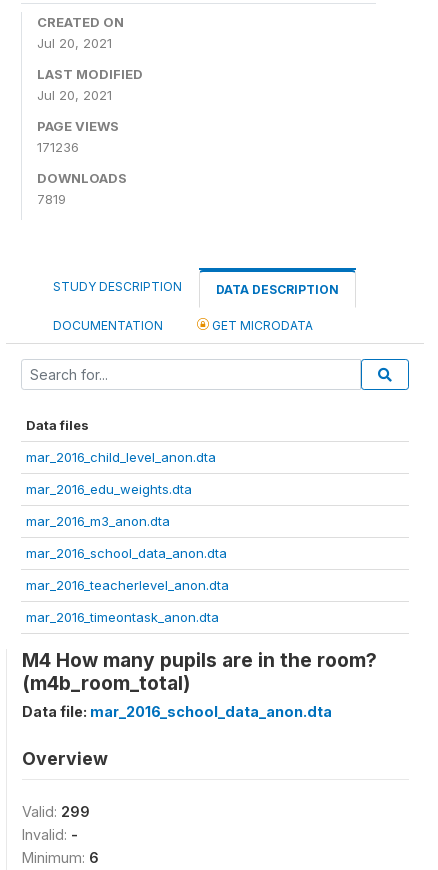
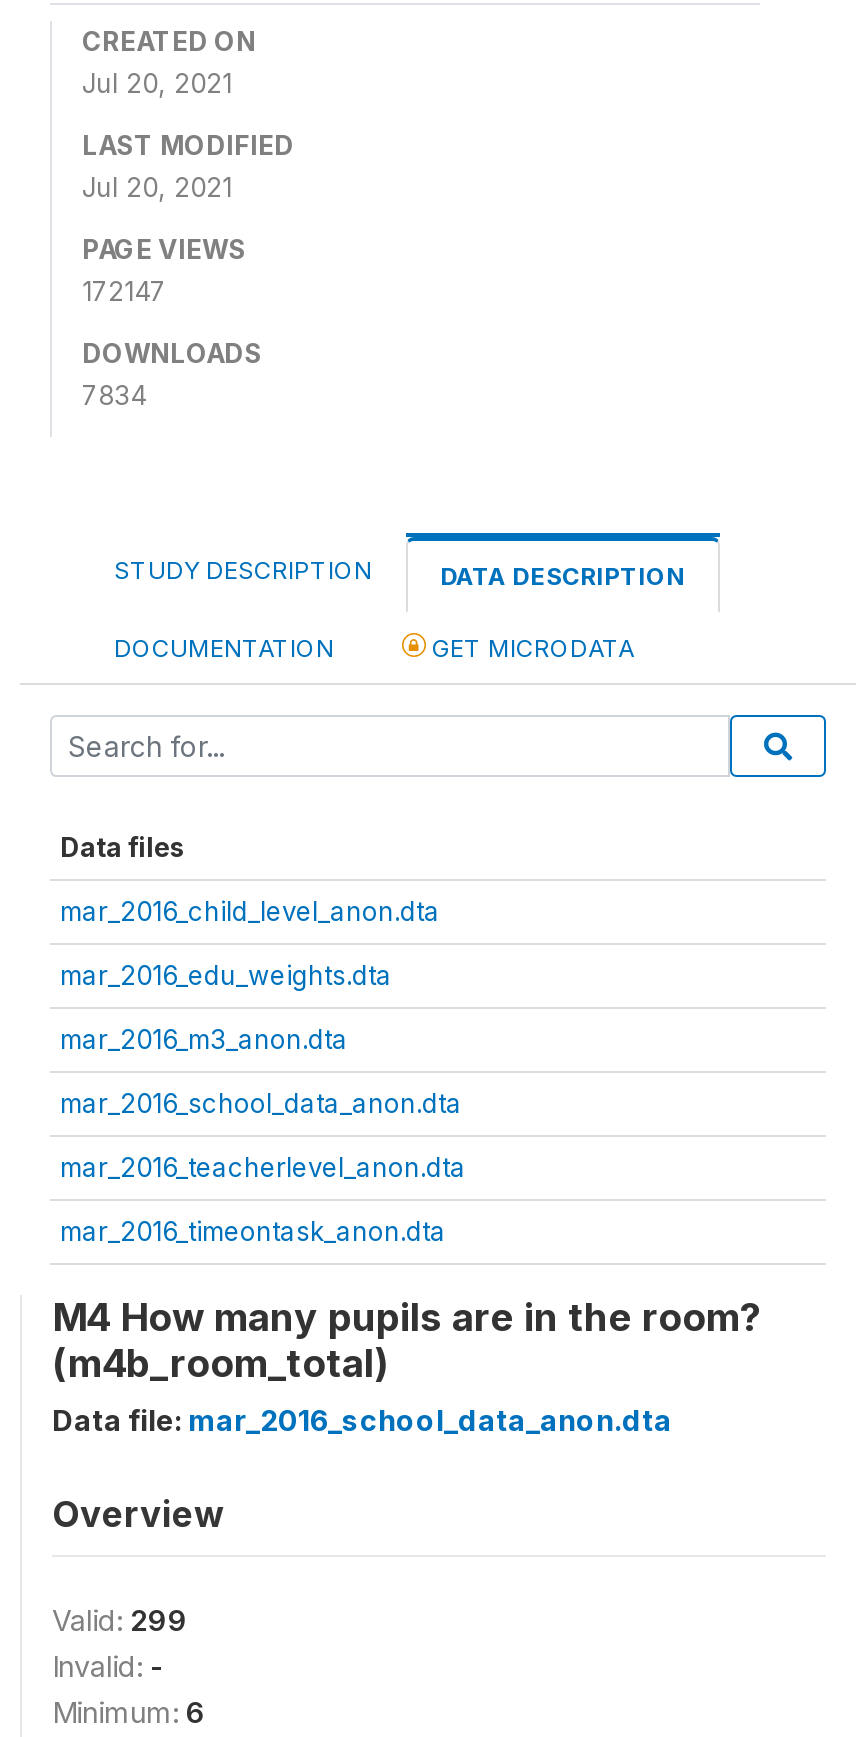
[37,139,79,155] 171236 -> [82,275,166,307] 172147
[37,191,66,207] 7819 -> [82,379,146,411] 7834

